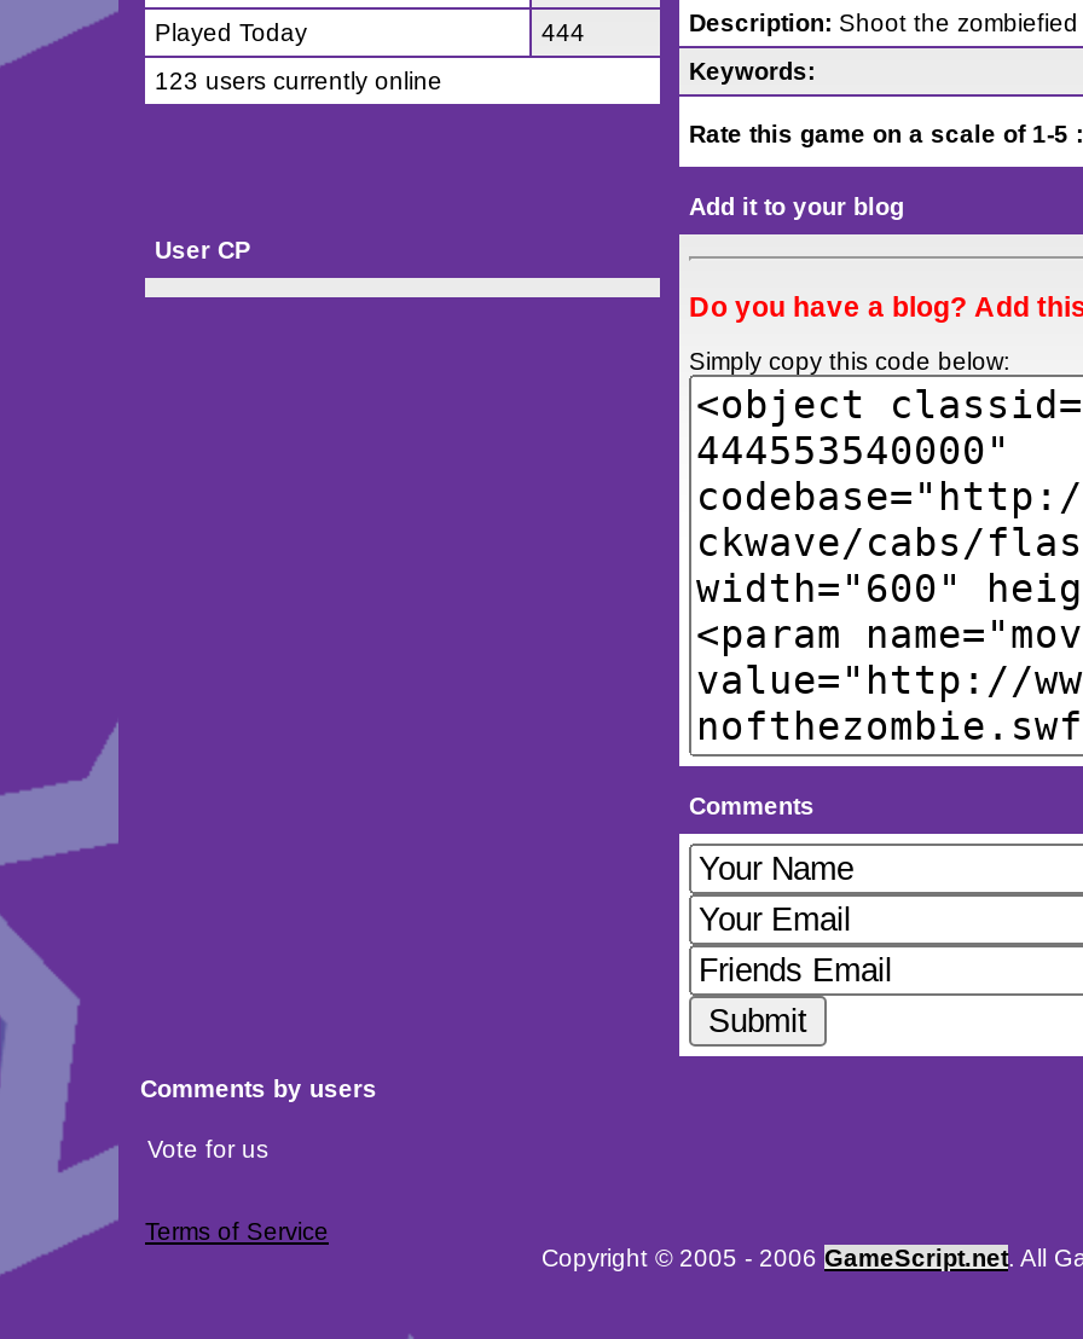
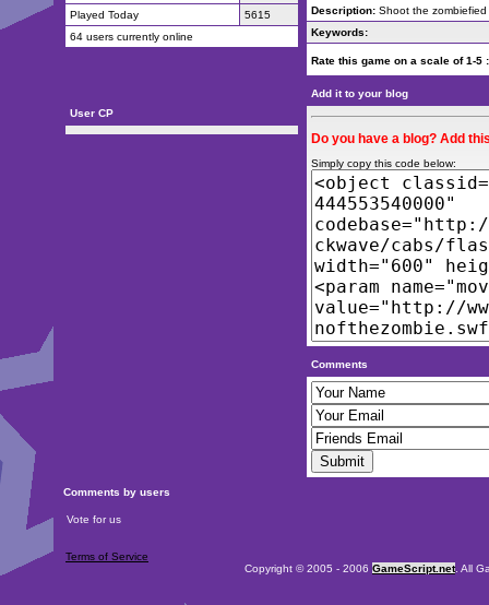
[541,19,585,46] 444 -> [244,9,271,21] 5615
[155,68,442,94] 123 users currently online -> [70,31,193,43] 64 users currently online

